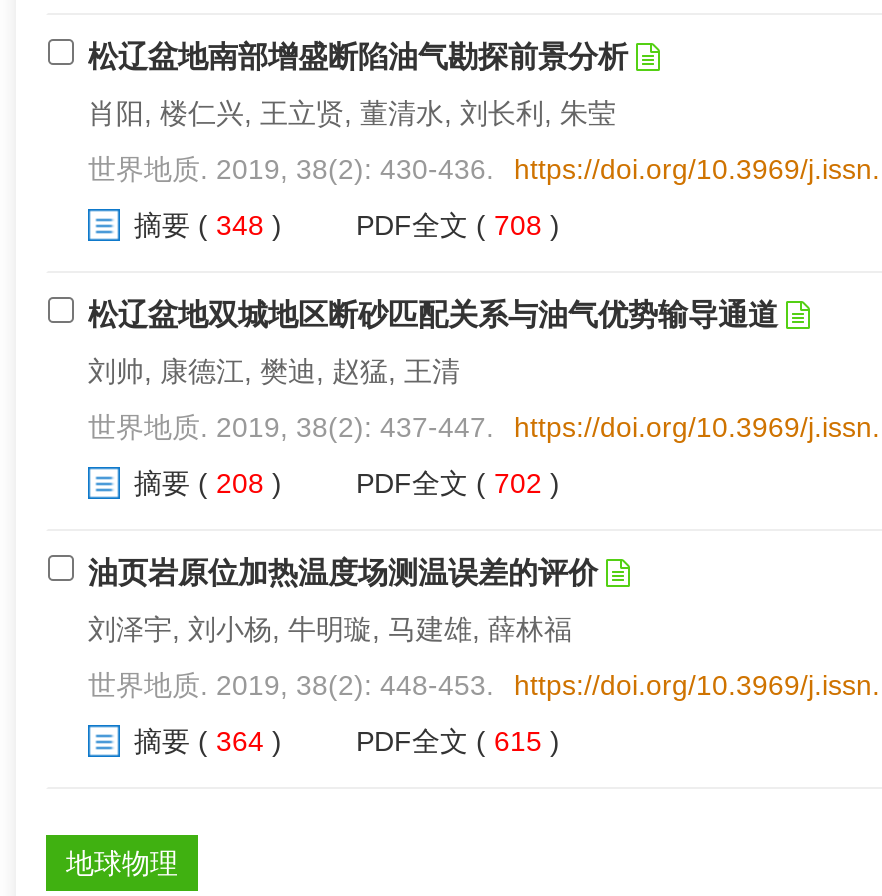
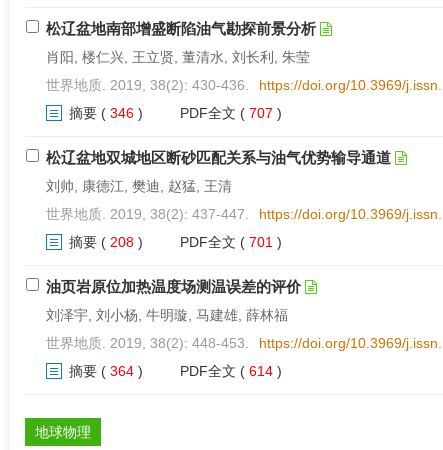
[134,209,290,241] 摘要( 348) -> [69,105,147,121] 摘要( 346)
[356,209,560,241] PDF全文( 708) -> [180,105,282,121] PDF全文( 707)
[356,467,560,499] PDF全文( 702) -> [180,234,282,250] PDF全文( 701)
[356,725,560,757] PDF全文( 615) -> [180,363,282,379] PDF全文( 614)

